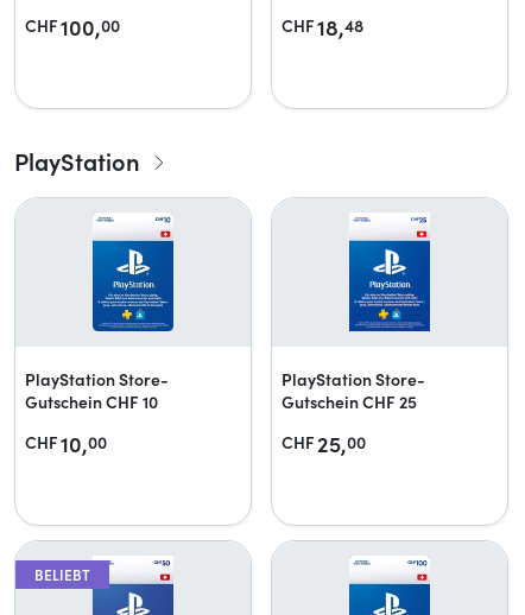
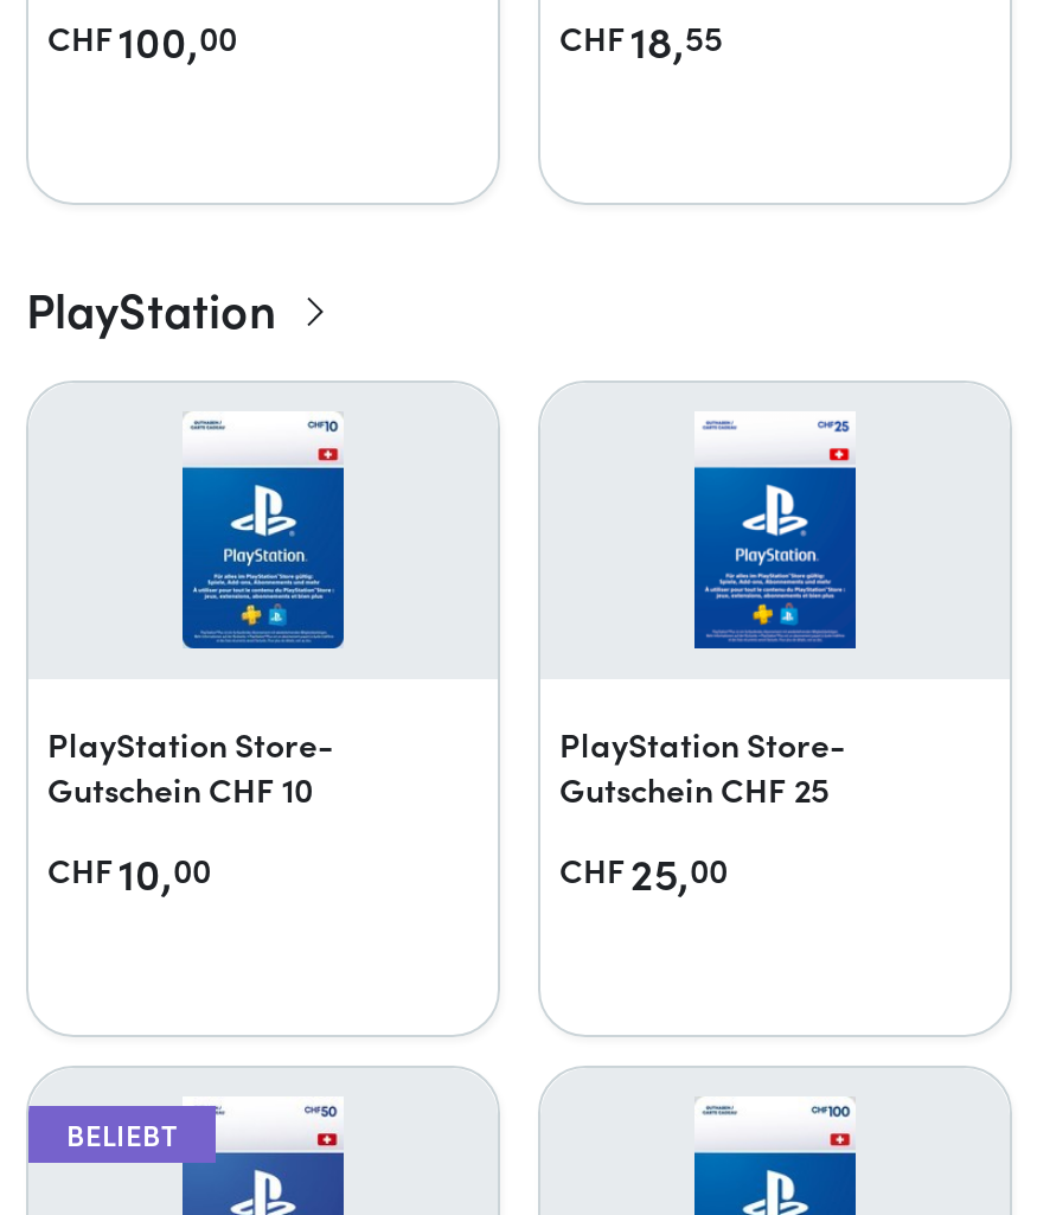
[282,12,363,41] CHF 18,48 -> [559,10,723,69] CHF 18,55

